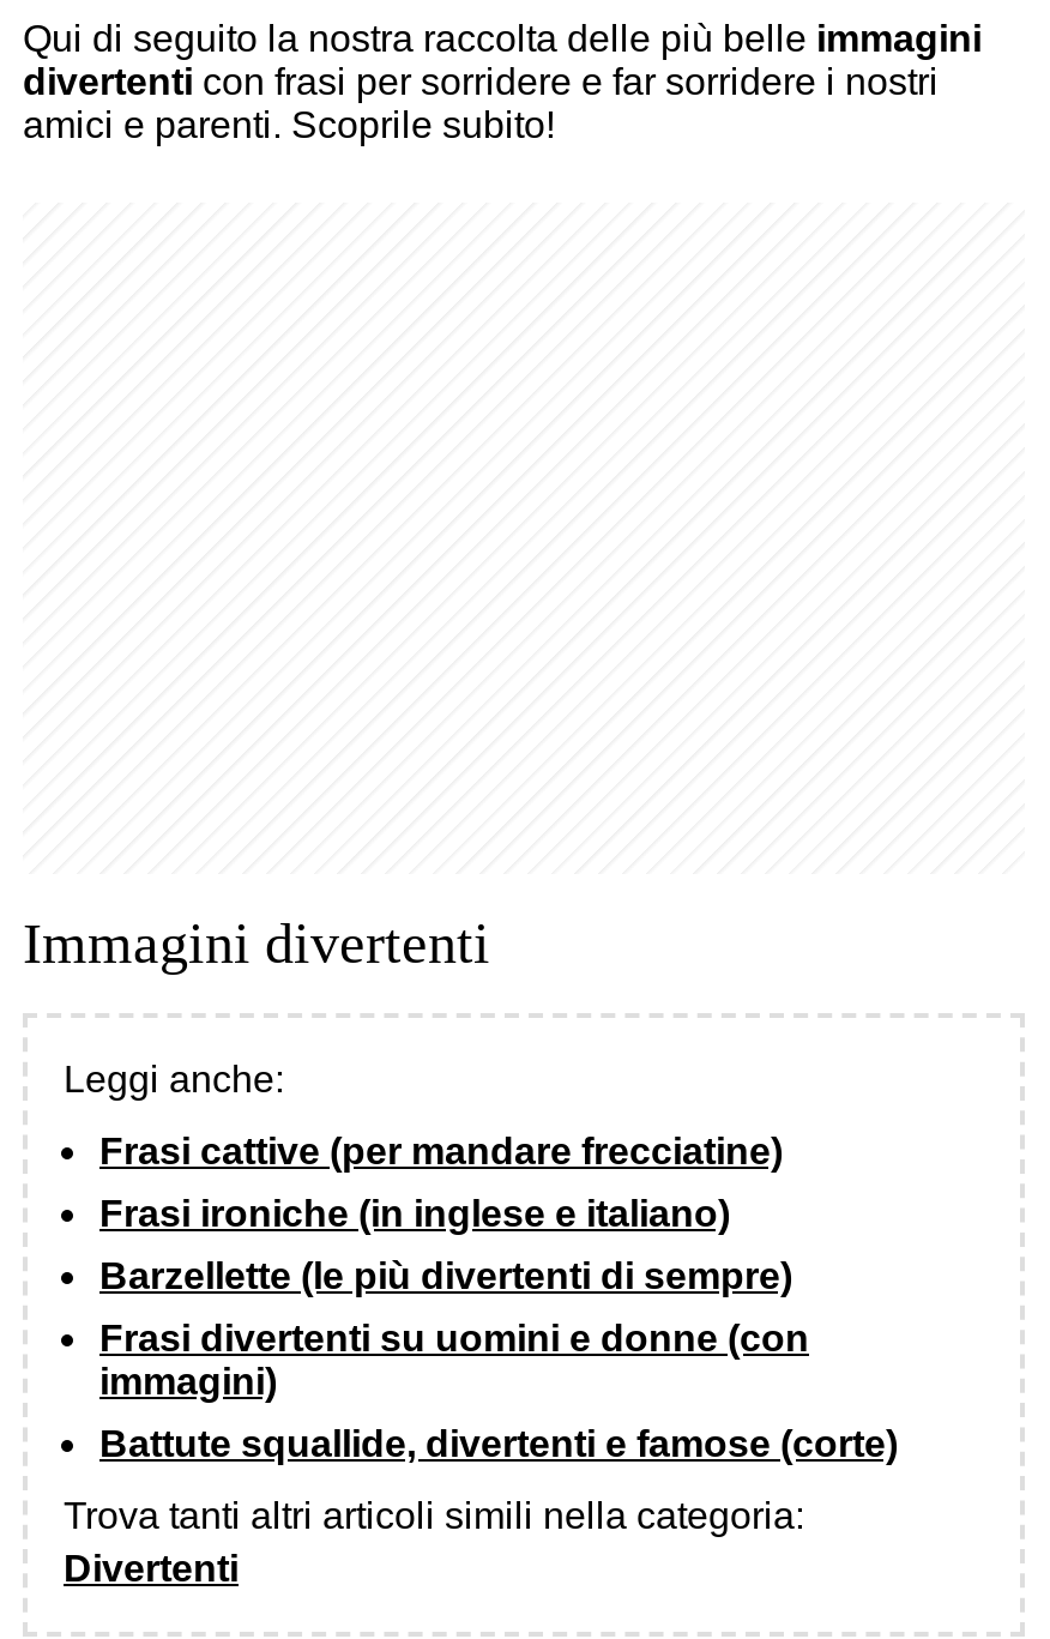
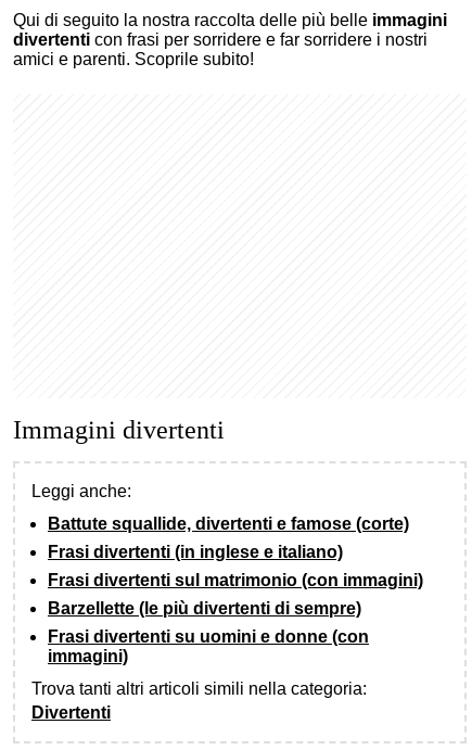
[99,1130,783,1233] Frasi cattive (per mandare frecciatine) | Frasi ironiche (in inglese e italiano) -> [48,542,423,589] Frasi divertenti (in inglese e italiano) | Frasi divertenti sul matrimonio (con immagini)
moved [99,1254,809,1401] -> [48,599,369,665]: Barzellette (le più divertenti di sempre) | Frasi divertenti su uomini e donne (con | immagini)
moved [99,1422,898,1463] -> [48,514,409,532]: Battute squallide, divertenti e famose (corte)

